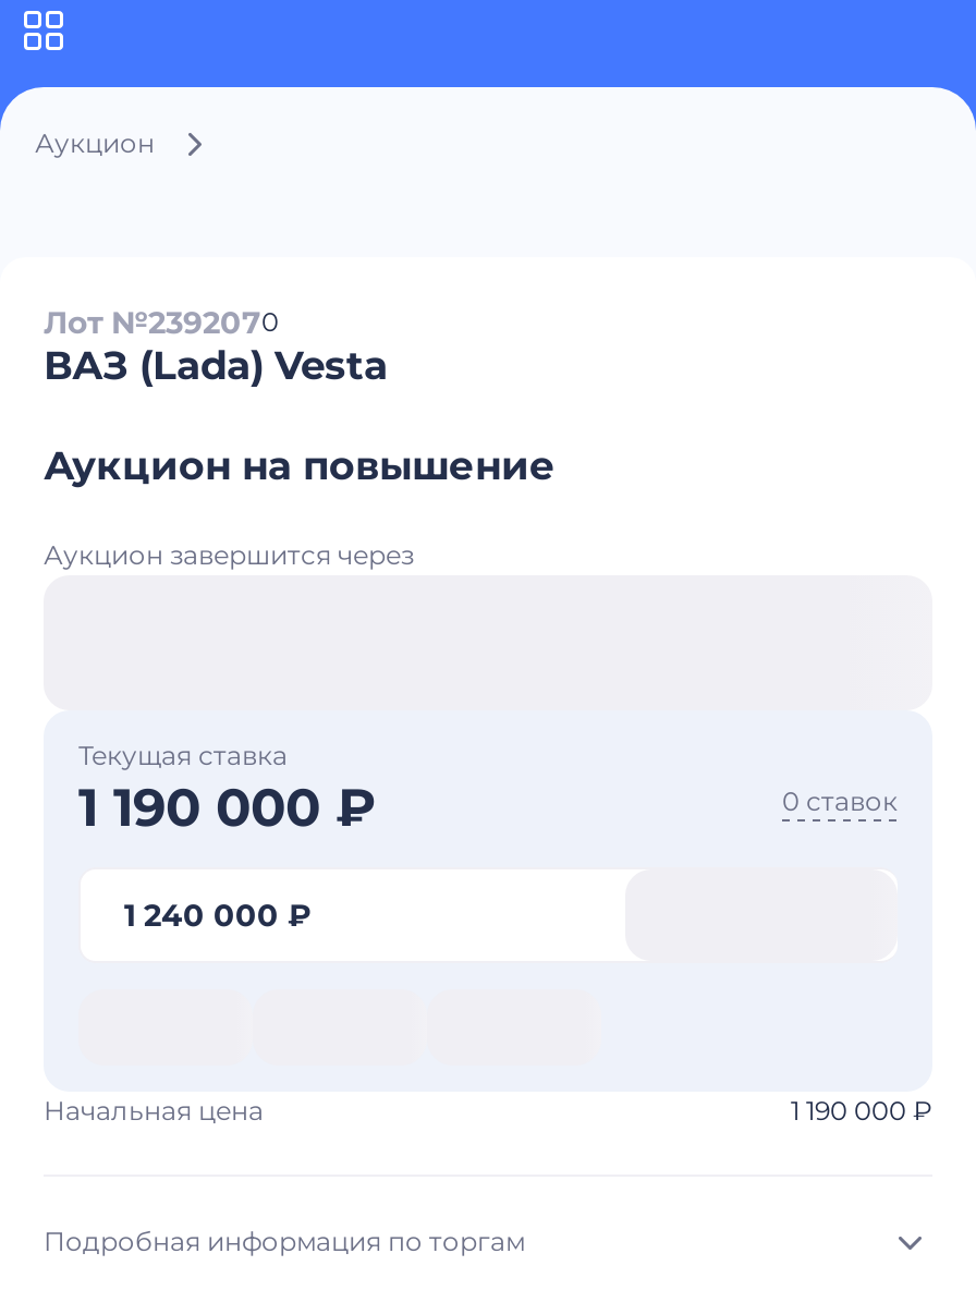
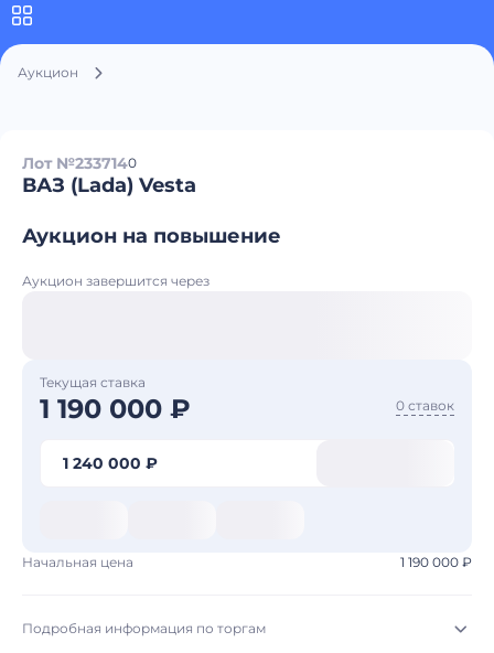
[44,303,279,342] Лот №2392070 -> [22,153,137,173] Лот №2337140

